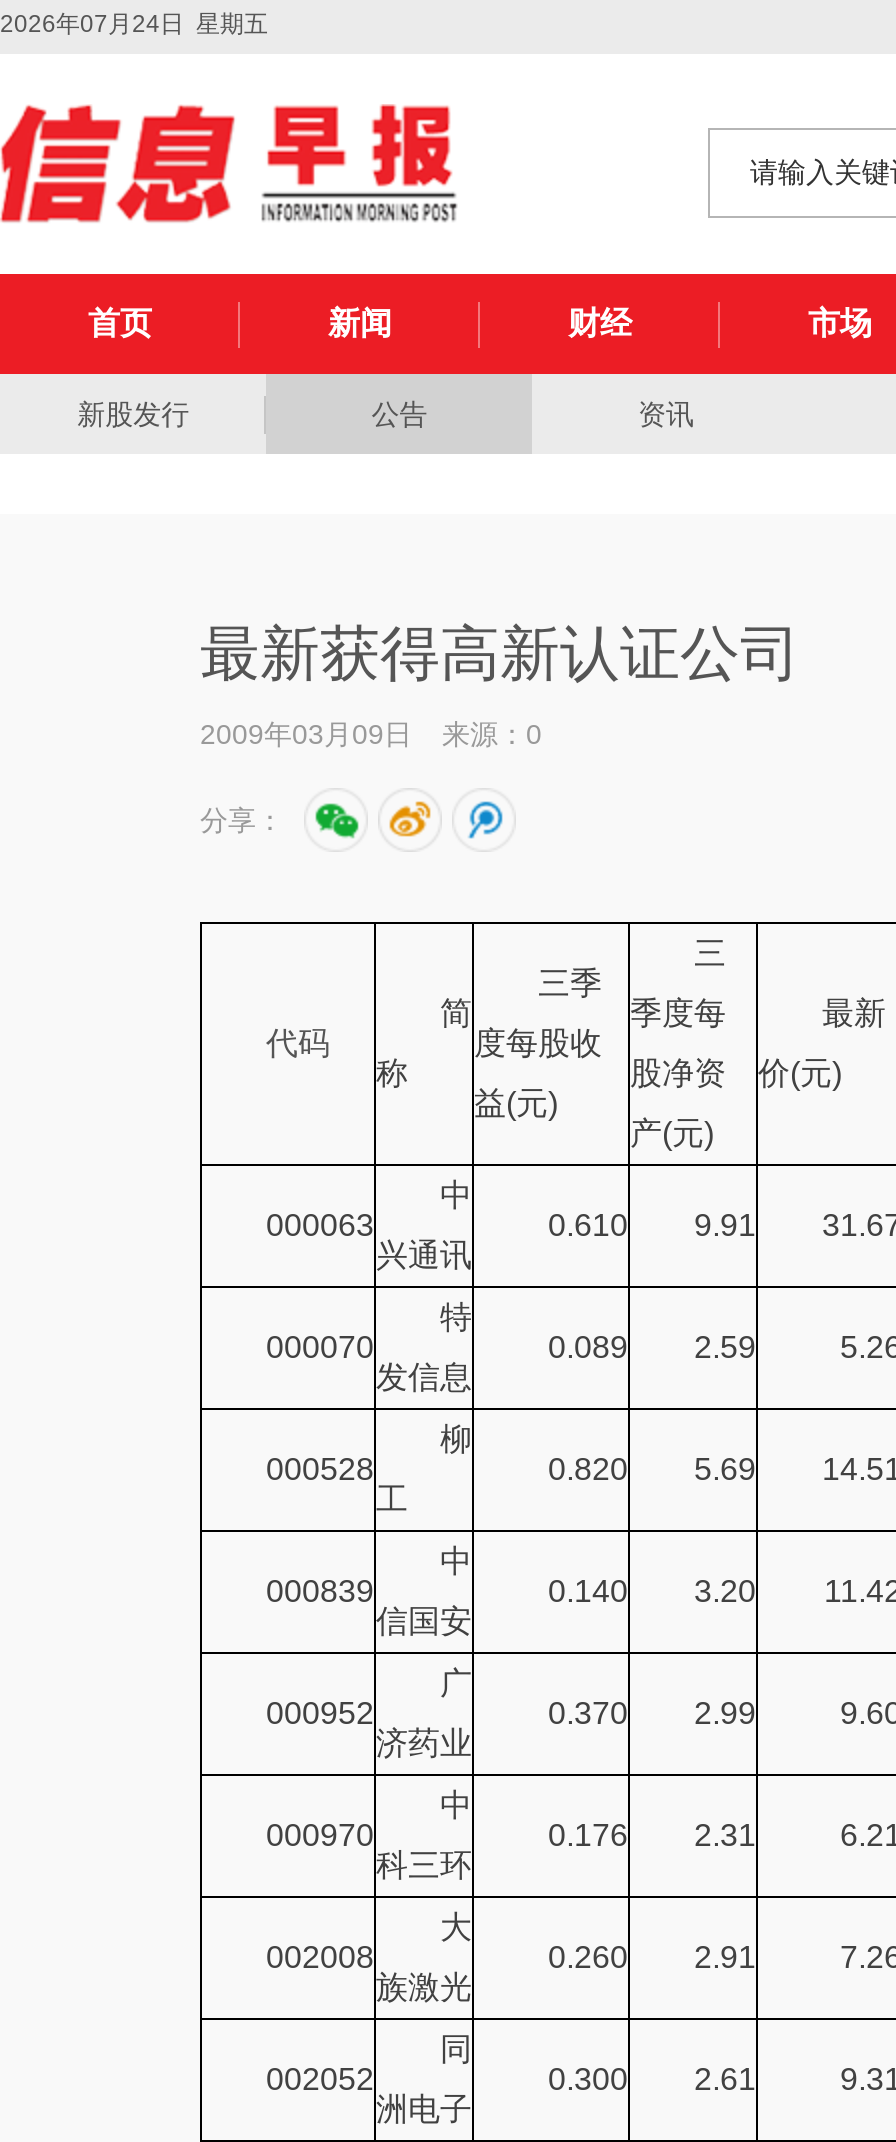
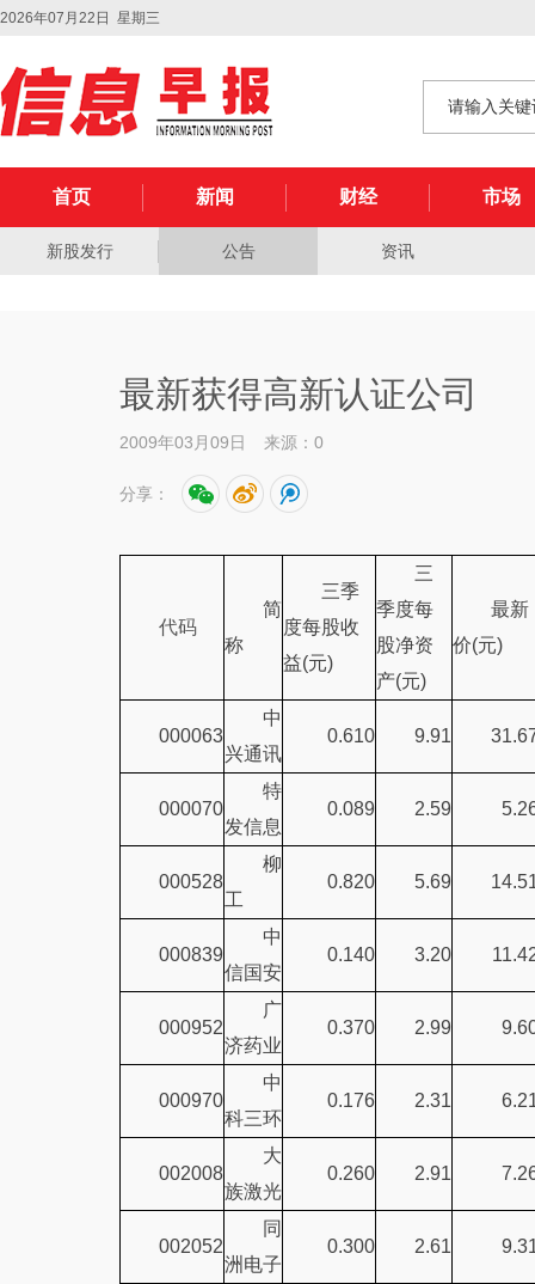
[0,10,268,38] 2026年07月24日 星期五 -> [0,10,160,26] 2026年07月22日 星期三

